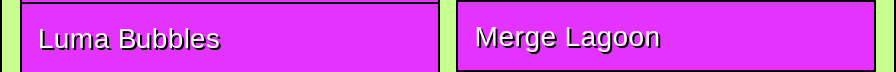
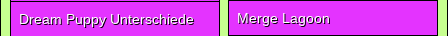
[38,22,220,54] Luma Bubbles -> [19,11,194,27] Dream Puppy Unterschiede

